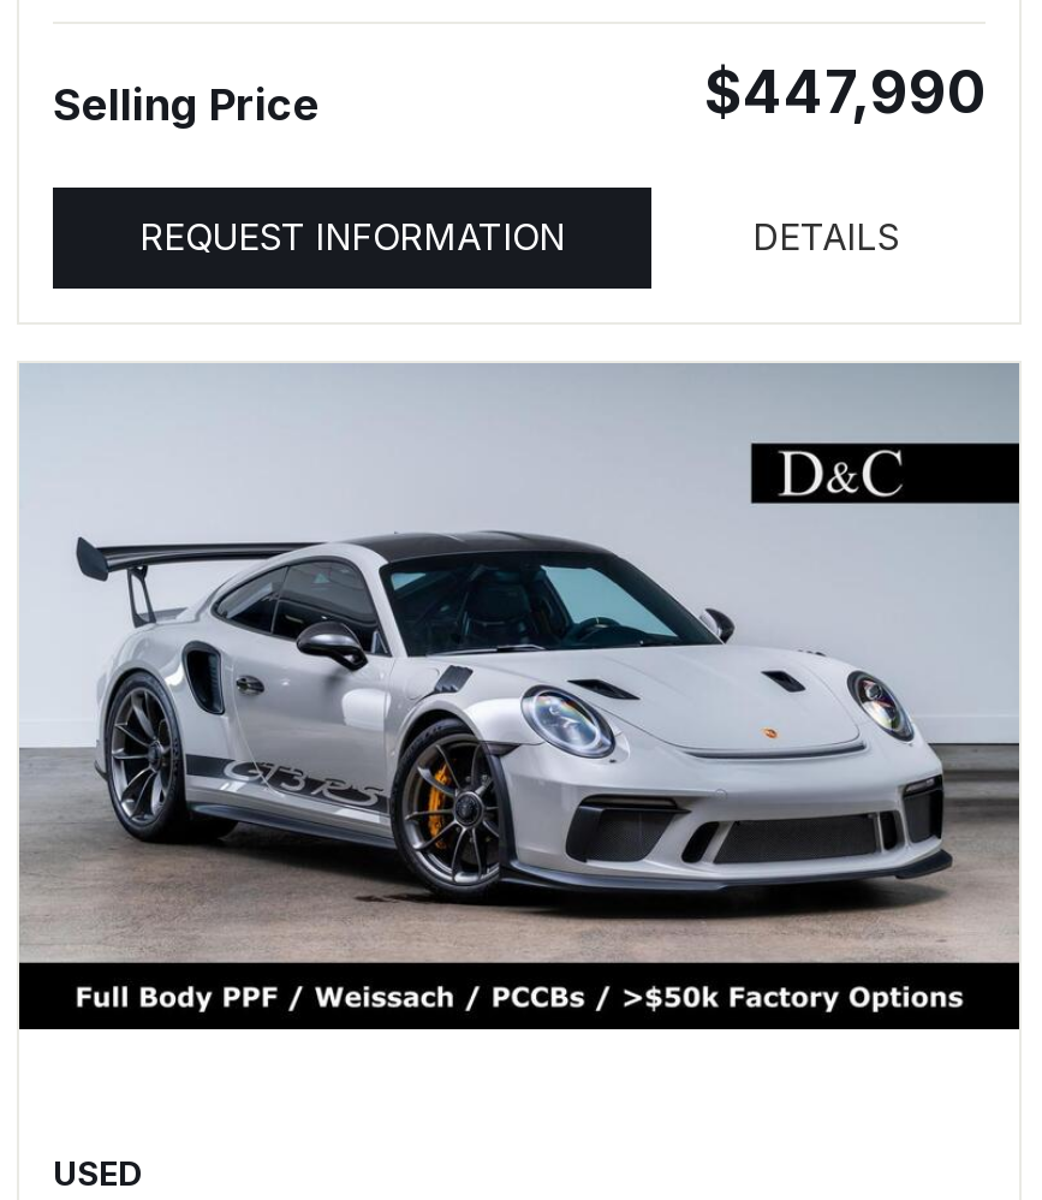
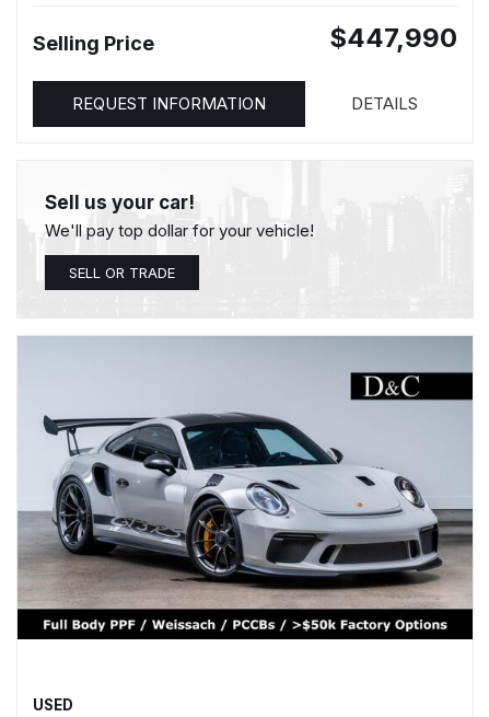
none -> [45,192,314,281] Sell us your car! | We'll pay top dollar for your vehicle! | SELL OR TRADE

